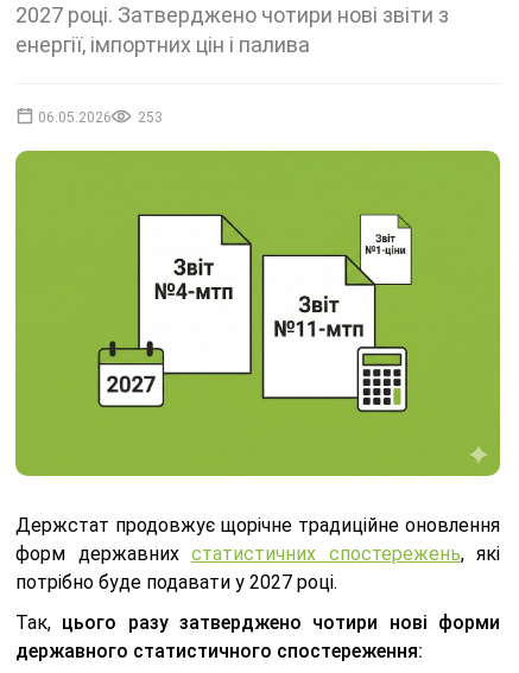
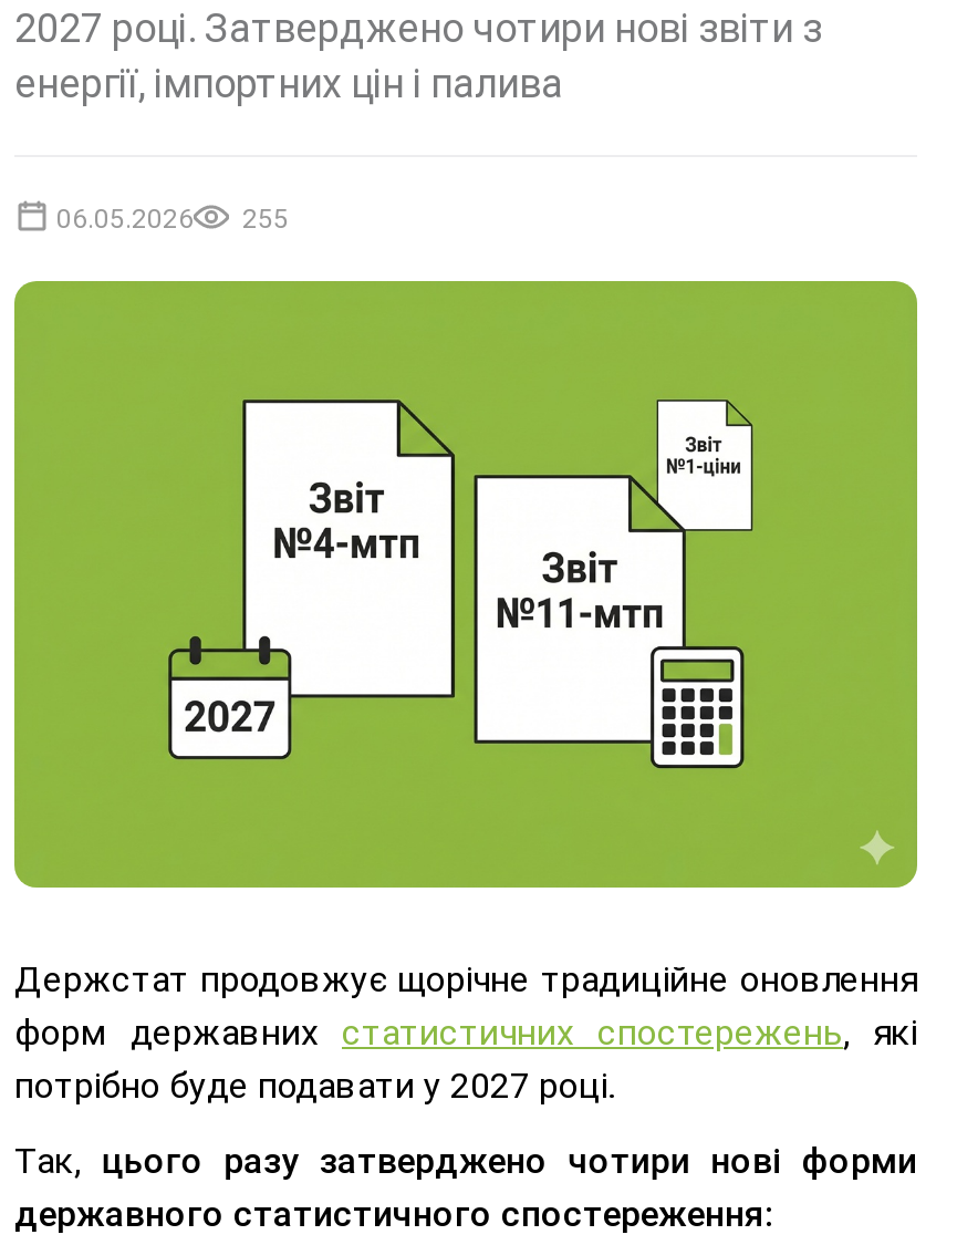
[38,109,163,126] 06.05.2026 253 -> [56,204,289,235] 06.05.2026 255

